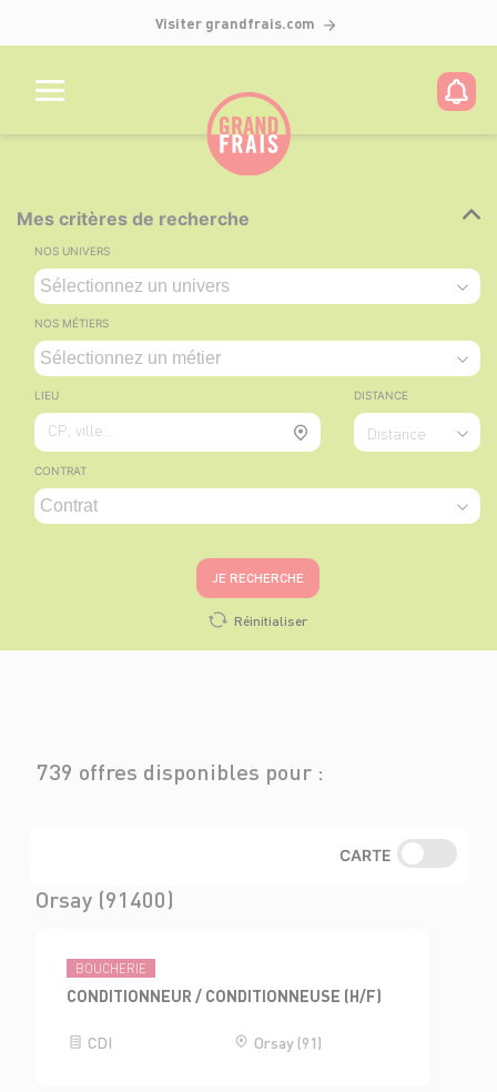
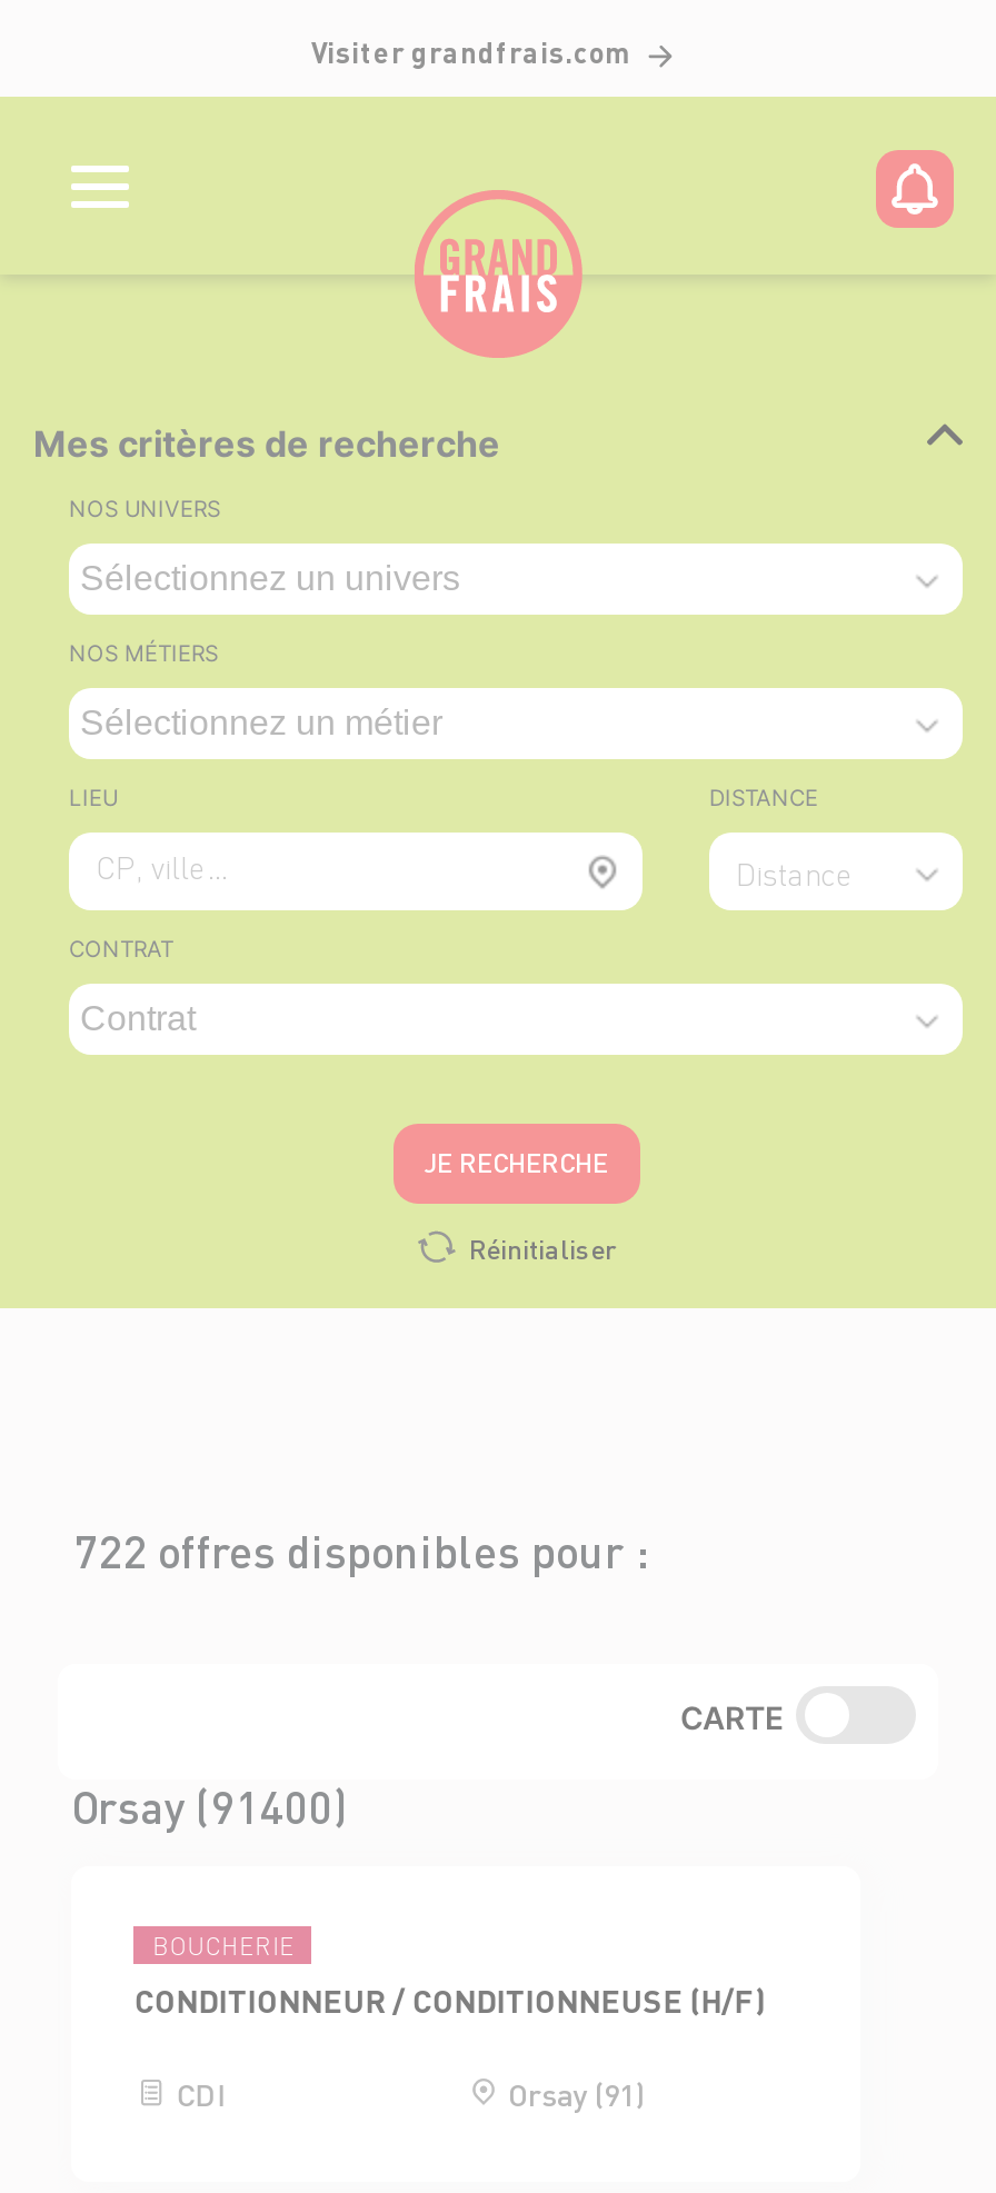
[37,757,324,786] 739 offres disponibles pour : -> [73,1522,649,1579] 722 offres disponibles pour :

